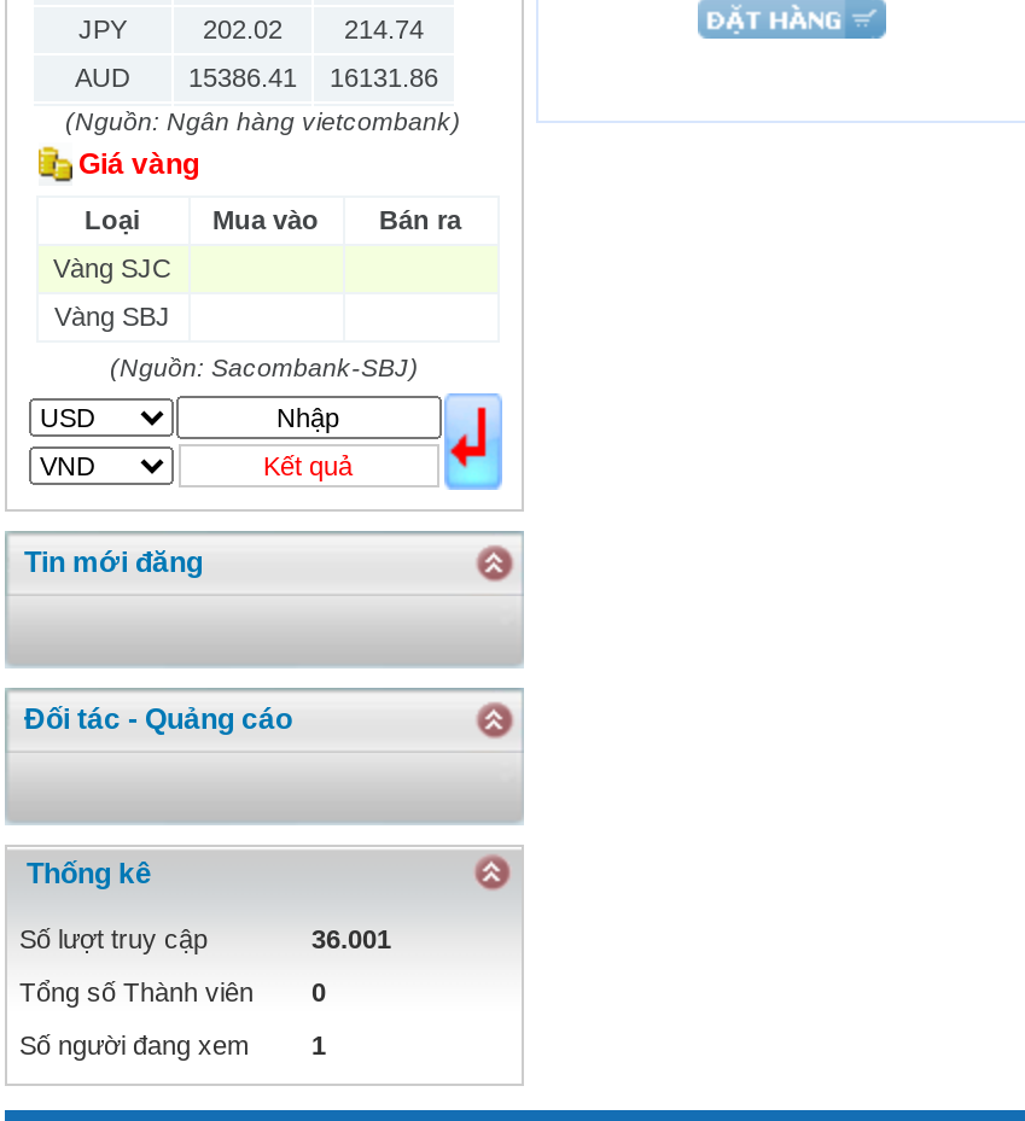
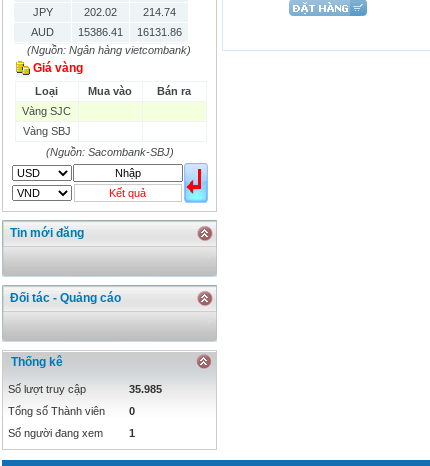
[311,924,391,953] 36.001 -> [129,383,162,395] 35.985

